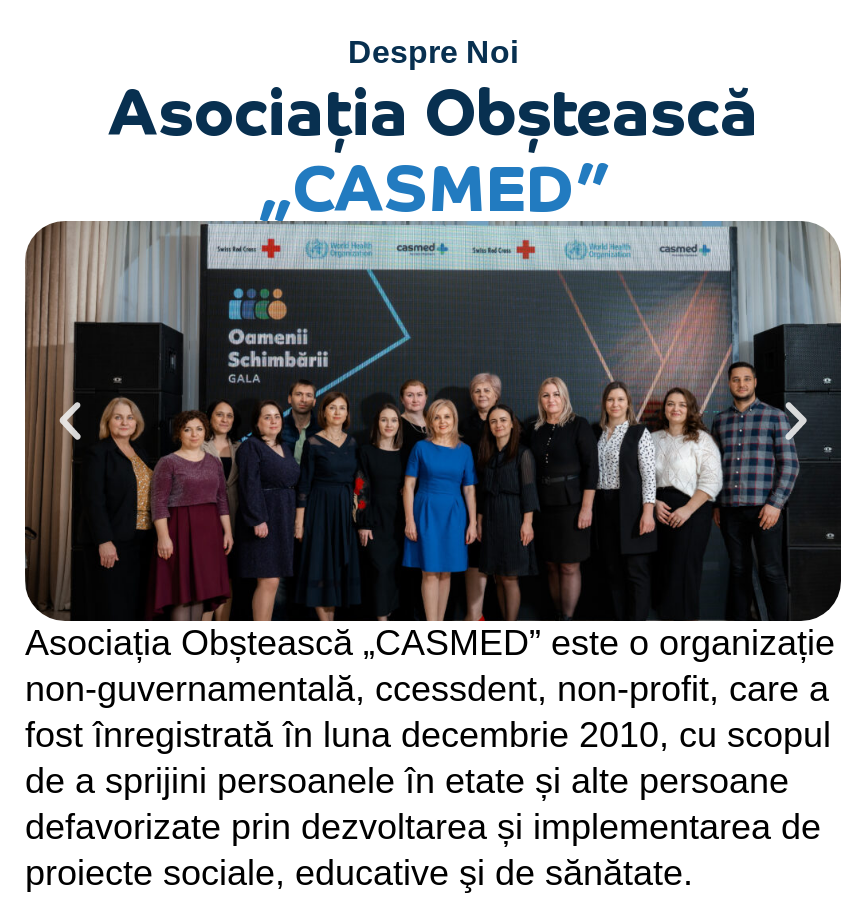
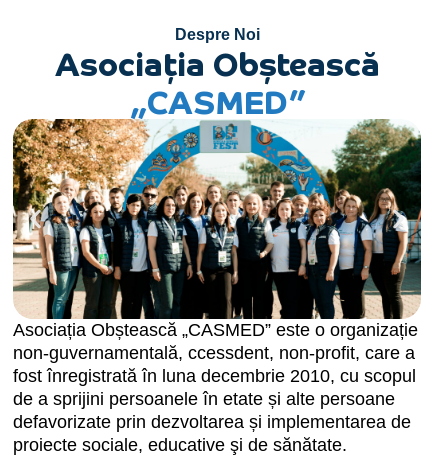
[23,219,843,619] [image] -> [13,118,422,318] [image]

